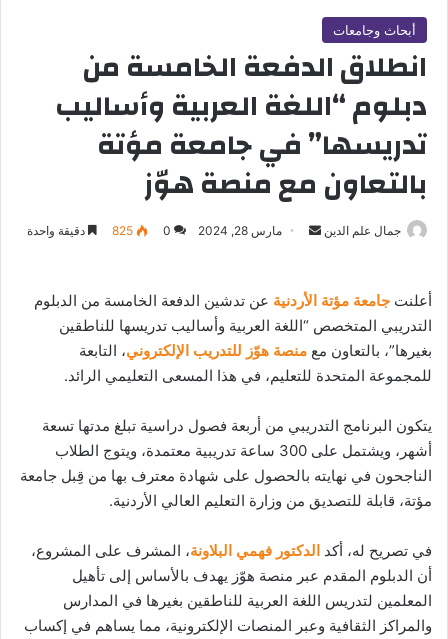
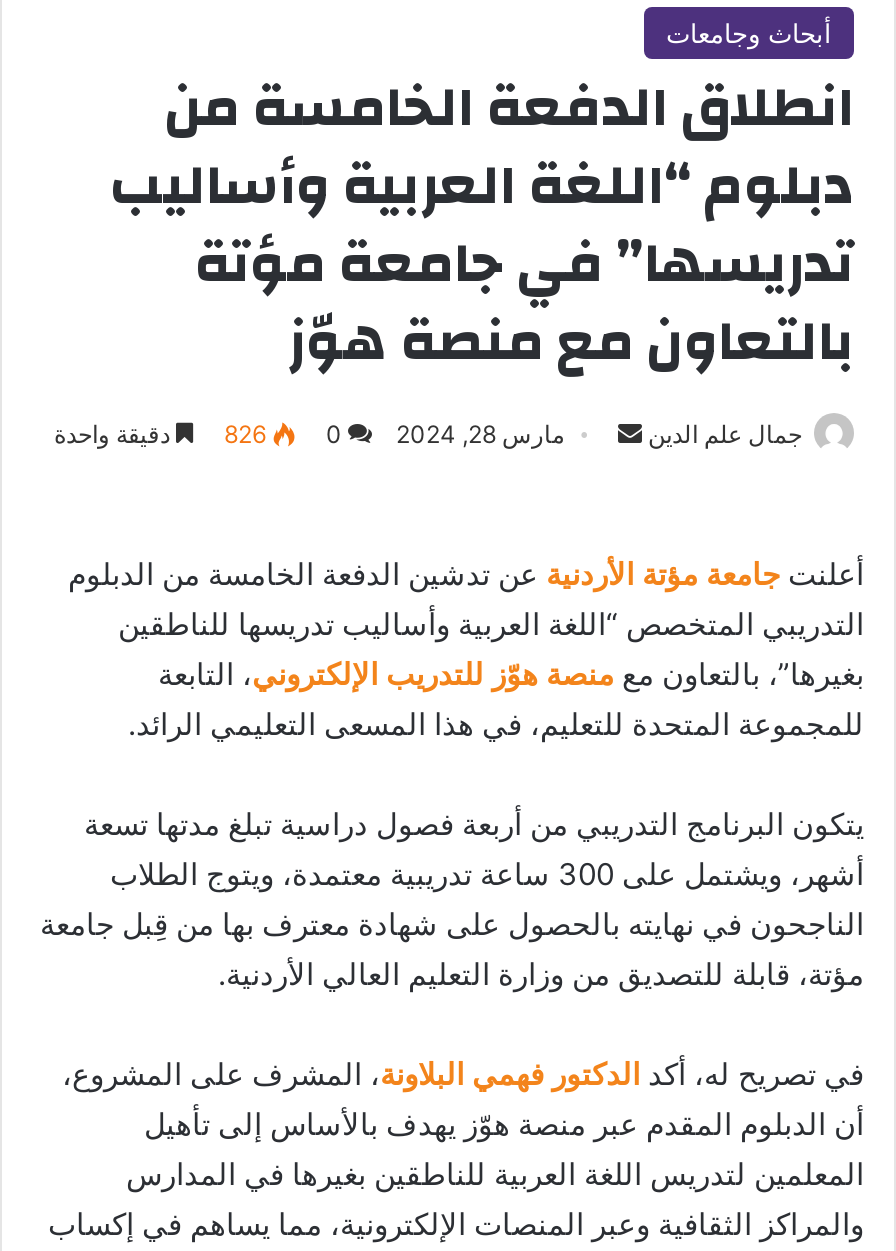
[27,223,171,238] 0 825 دقيقة واحدة -> [54,420,342,450] 0 826 دقيقة واحدة

